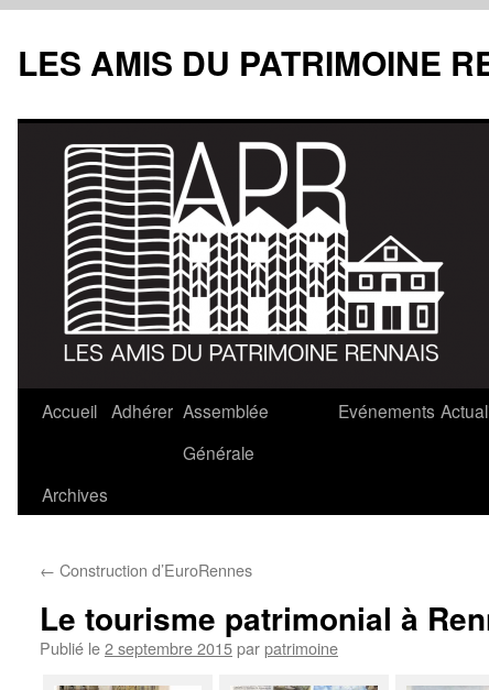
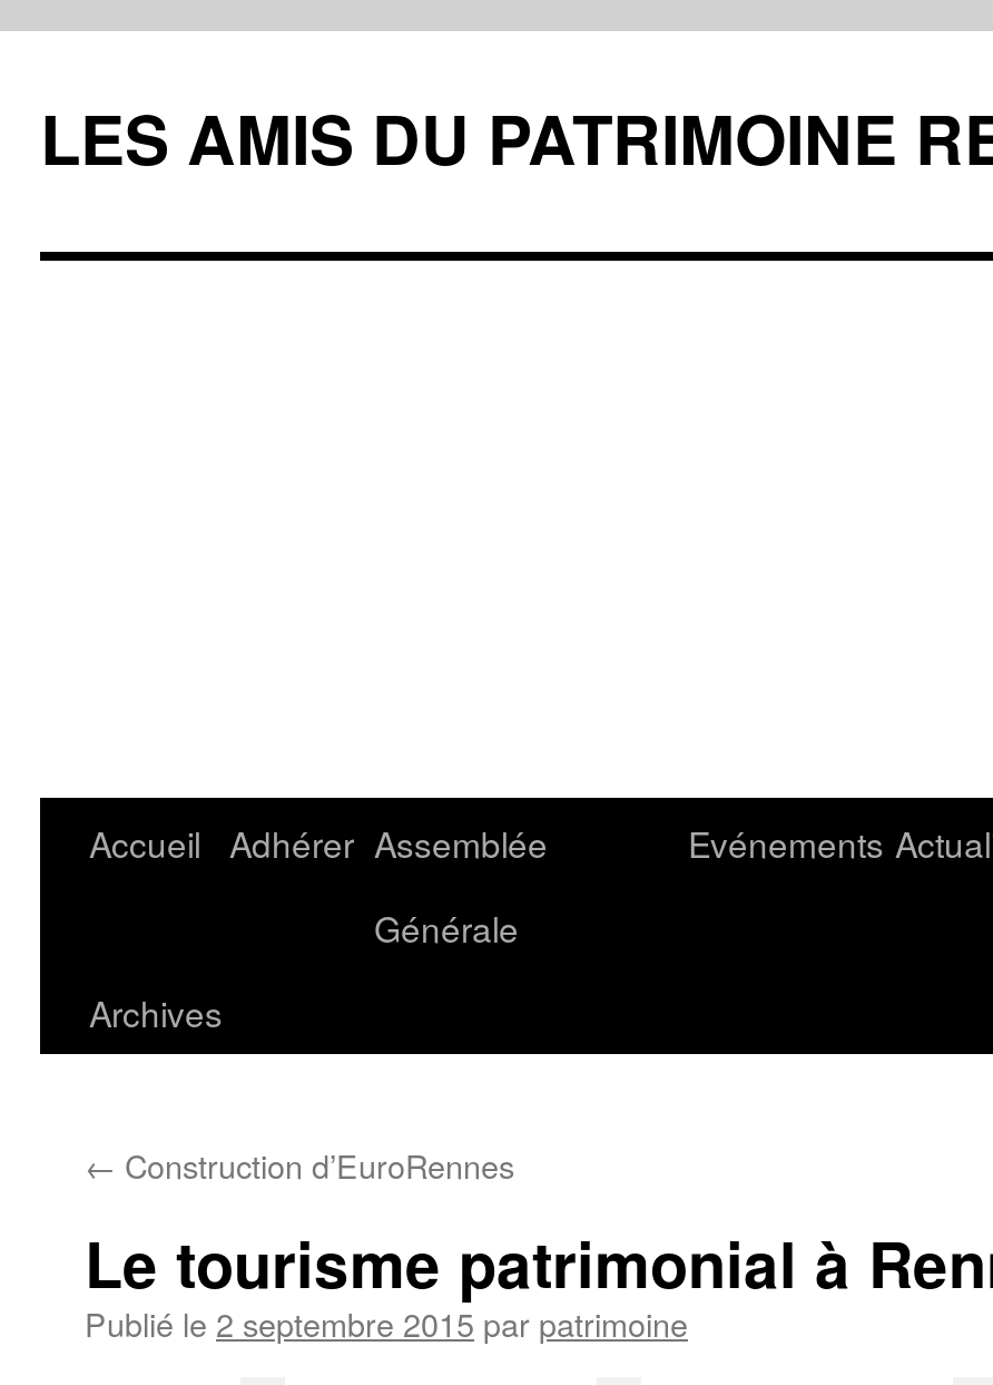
[17,123,486,388] [image] -> none

